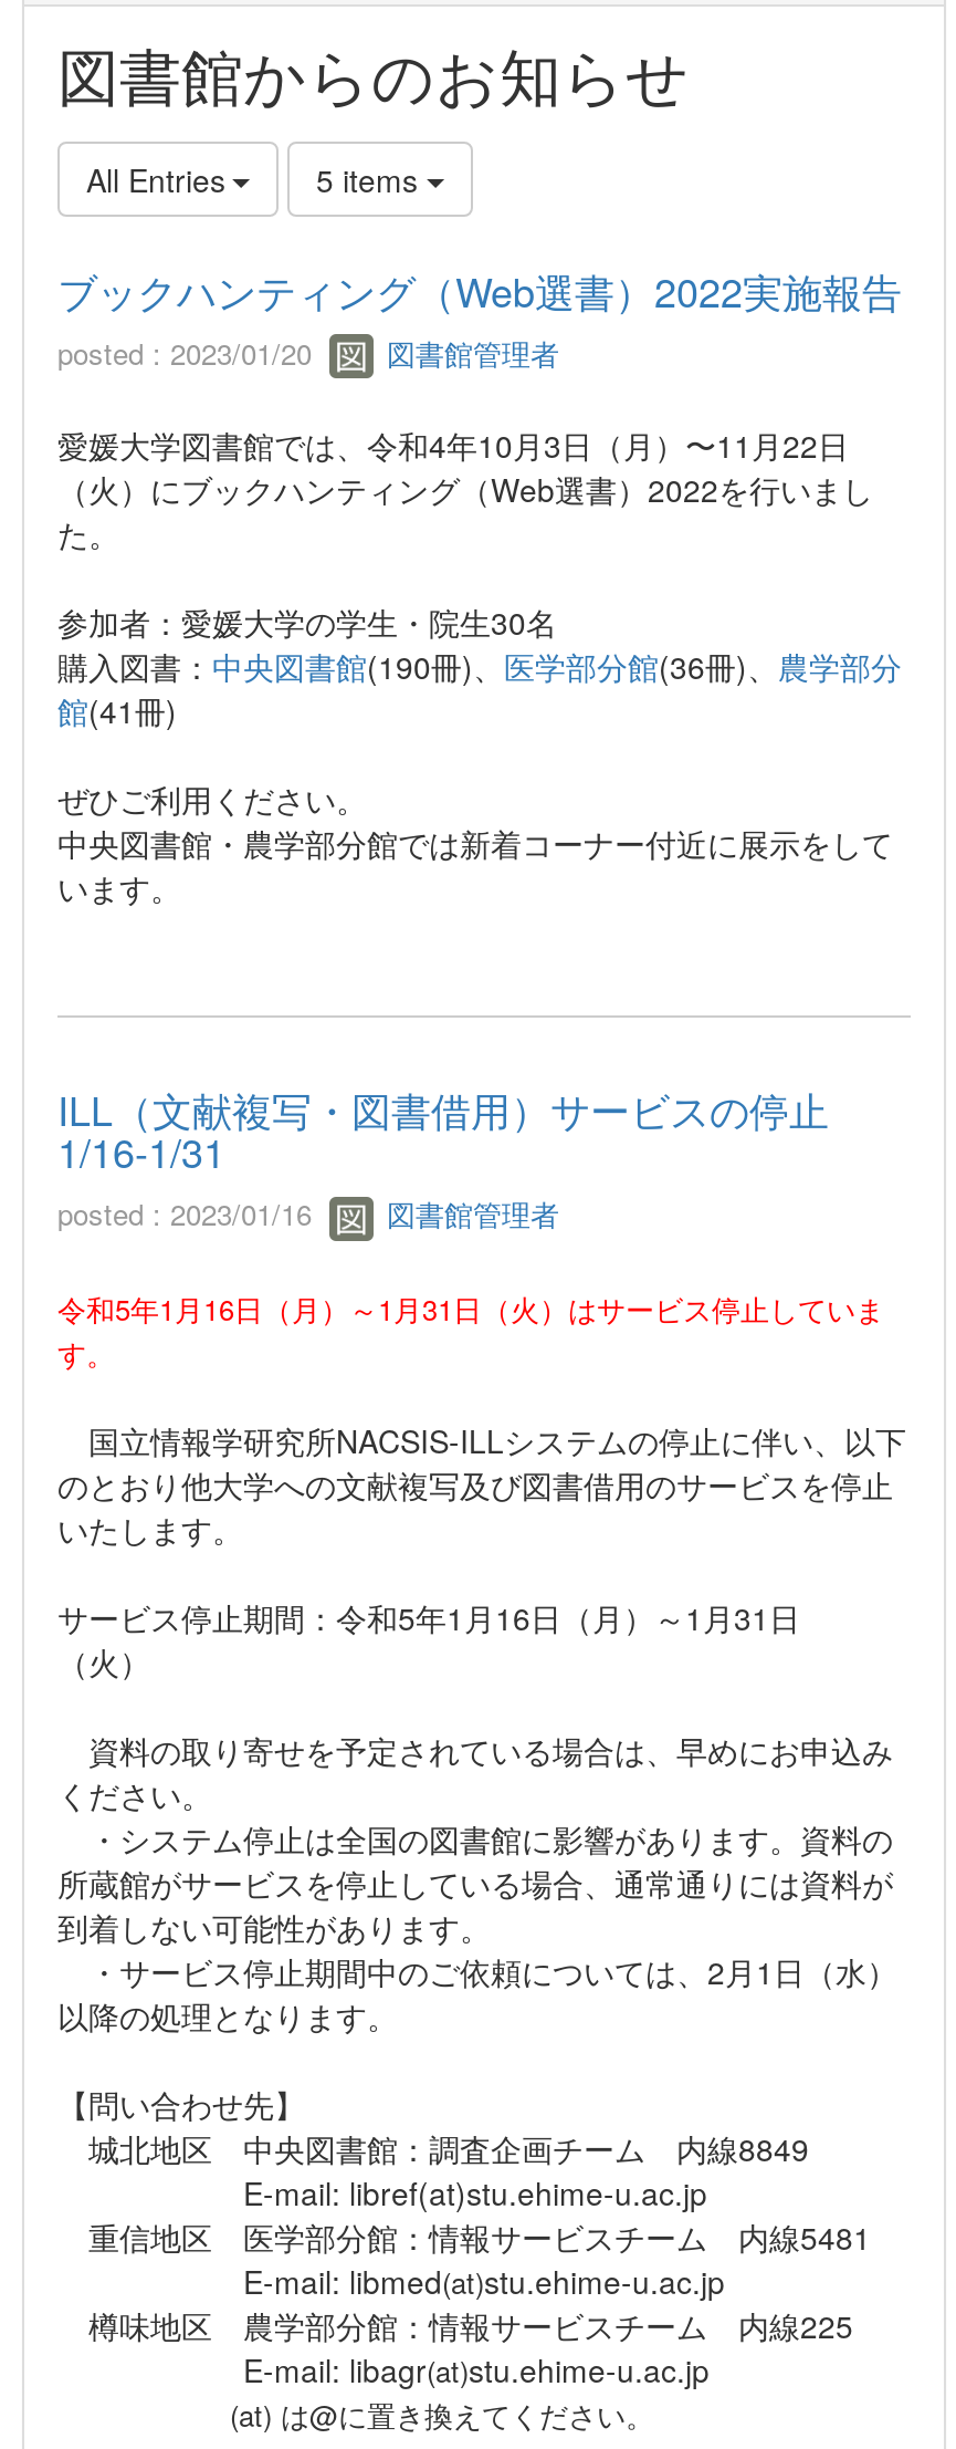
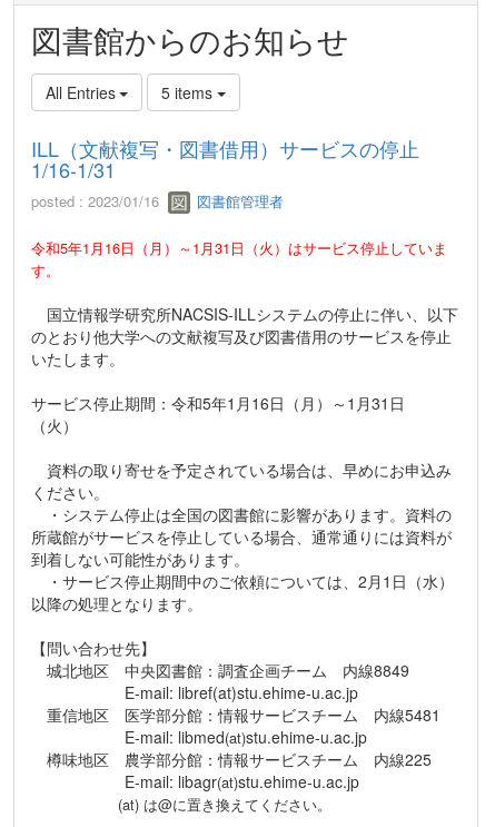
[57,260,902,909] ブックハンティング（Web選書）2022実施報告 | posted : 2023/01/20 | 図書館管理者 | 愛媛大学図書館では、令和4年10月3日（月）〜11月22日 | （火）にブックハンティング（Web選書）2022を行いまし | た。 | 参加者：愛媛大学の学生・院生30名 | 購入図書：中央図書館(190冊)、医学部分館(36冊)、農学部分 | 館(41冊) | ぜひご利用ください。 | 中央図書館・農学部分館では新着コーナー付近に展示をして | います。 -> none

